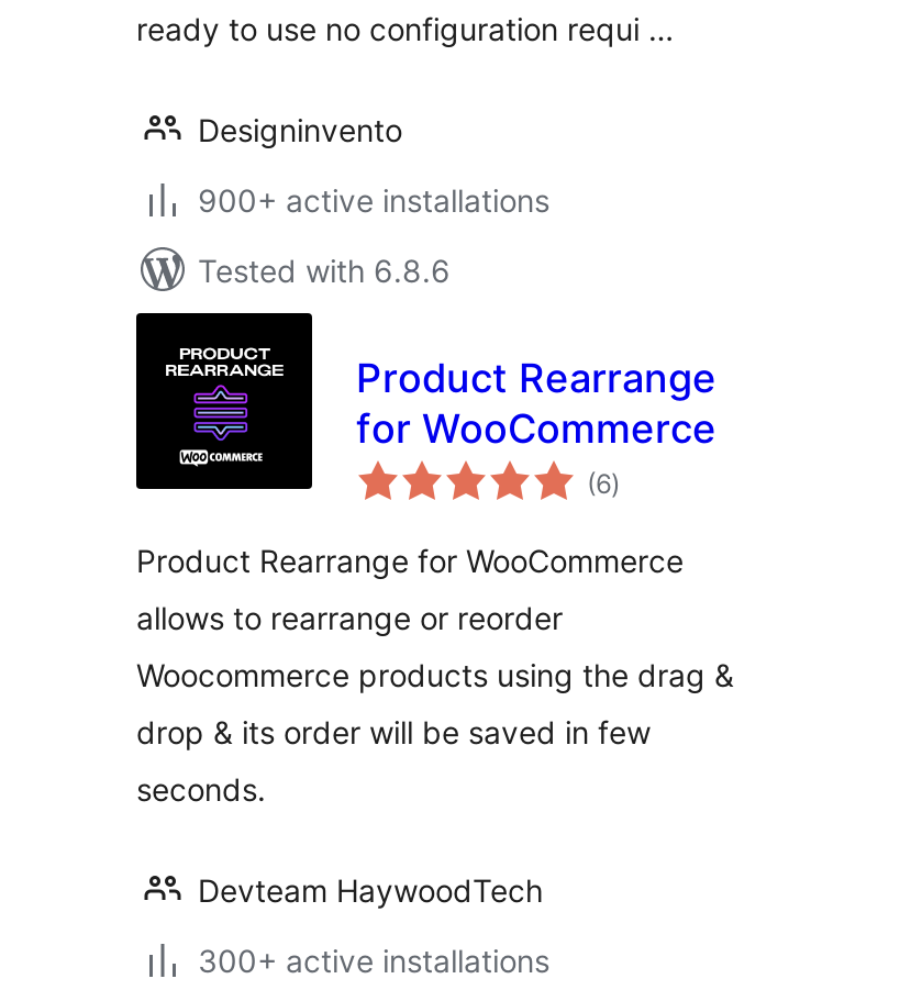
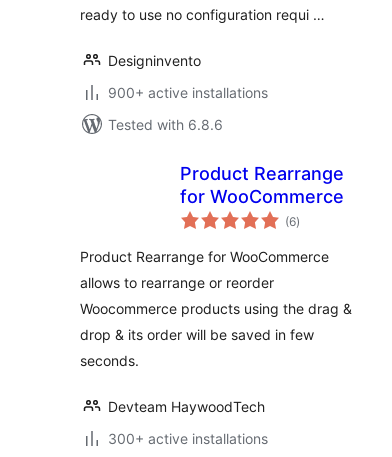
[134,311,314,491] [image] -> none

